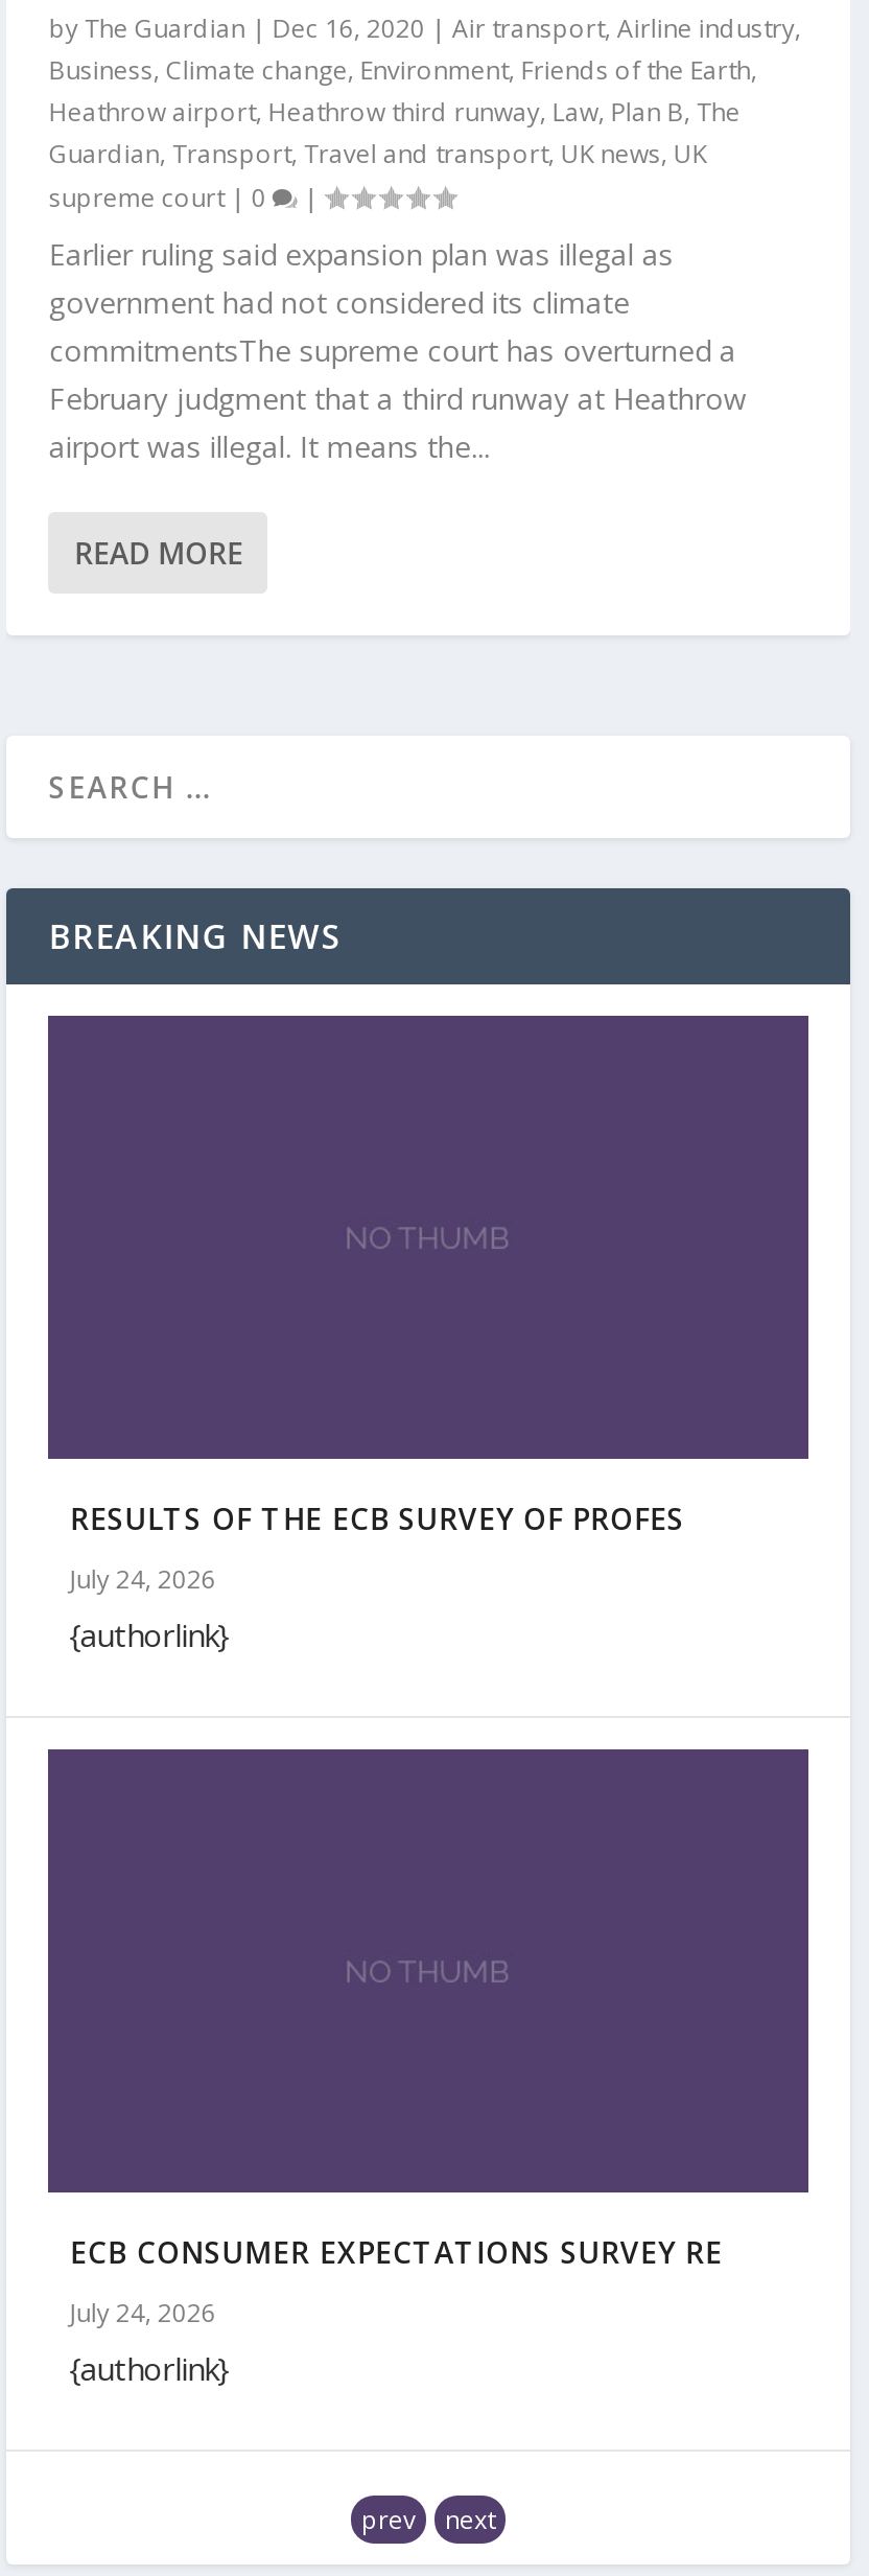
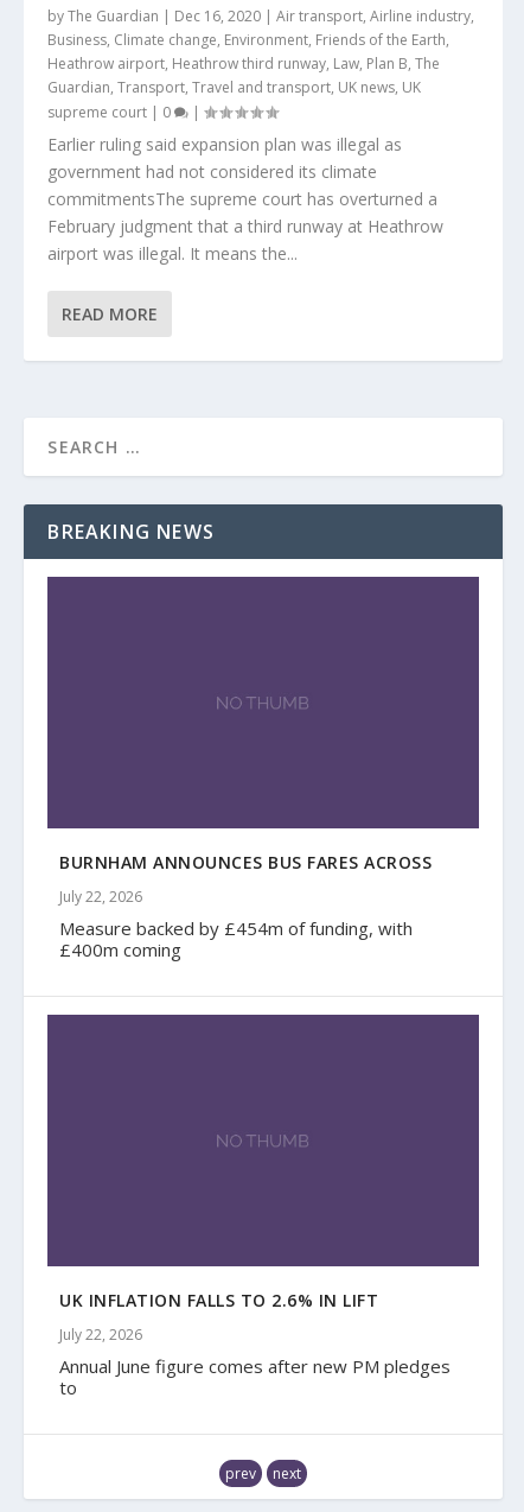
[70,1498,685,1538] RESULTS OF THE ECB SURVEY OF PROFES -> [60,851,432,873] BURNHAM ANNOUNCES BUS FARES ACROSS
[70,1561,229,1655] July 24, 2026 | {authorlink} -> [60,886,413,961] July 22, 2026 | Measure backed by £454m of funding, with | £400m coming
[70,2232,723,2271] ECB CONSUMER EXPECTATIONS SURVEY RE -> [60,1289,379,1311] UK INFLATION FALLS TO 2.6% IN LIFT
[70,2294,229,2388] July 24, 2026 | {authorlink} -> [60,1324,451,1399] July 22, 2026 | Annual June figure comes after new PM pledges | to

